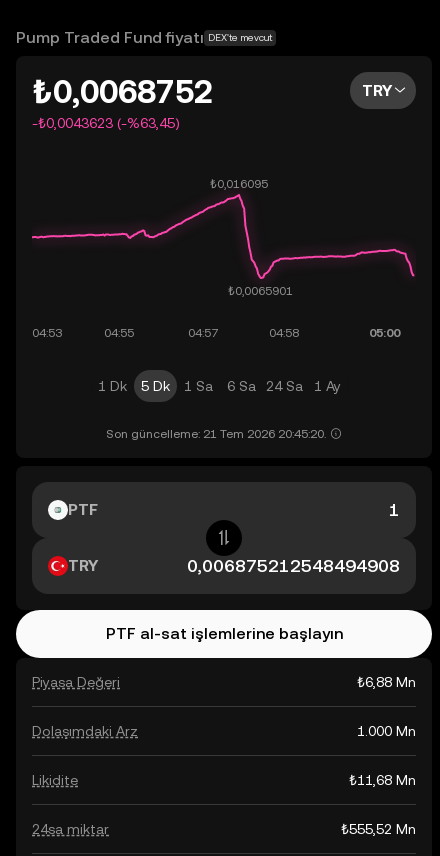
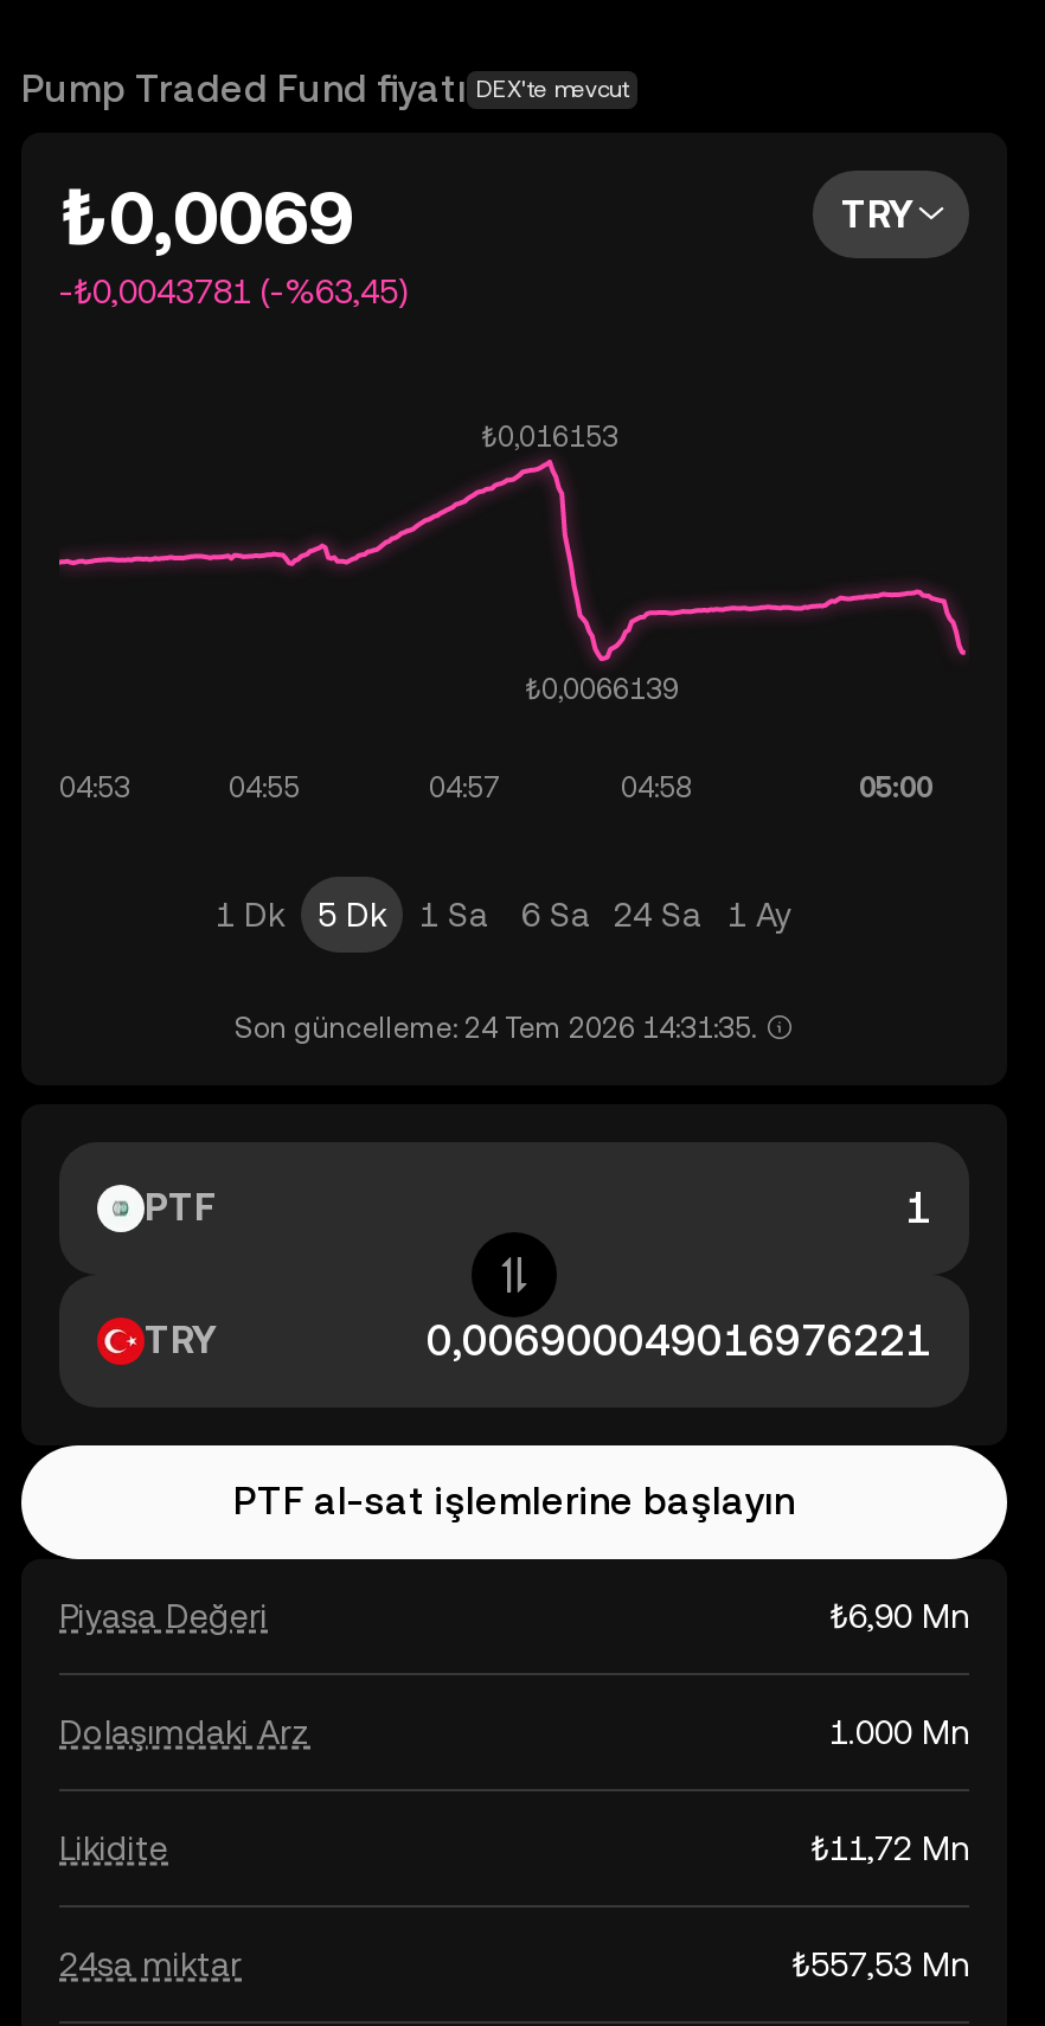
[32,73,213,110] ₺0,0068752 -> [59,173,353,261] ₺0,0069
[32,115,180,131] -₺0,0043623 (-%63,45) -> [59,273,410,310] -₺0,0043781 (-%63,45)
[106,427,326,441] Son güncelleme: 21 Tem 2026 20:45:20. -> [235,1012,756,1045] Son güncelleme: 24 Tem 2026 14:31:35.
[357,674,416,690] ₺6,88 Mn -> [829,1597,969,1635] ₺6,90 Mn
[349,772,416,788] ₺11,68 Mn -> [810,1829,969,1867] ₺11,72 Mn
[341,821,416,837] ₺555,52 Mn -> [791,1945,969,1983] ₺557,53 Mn

